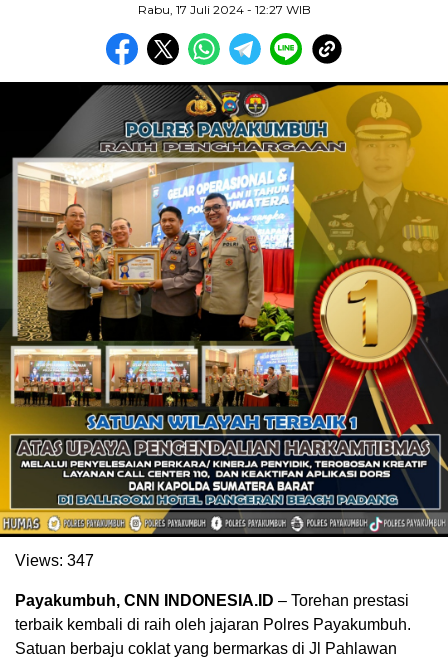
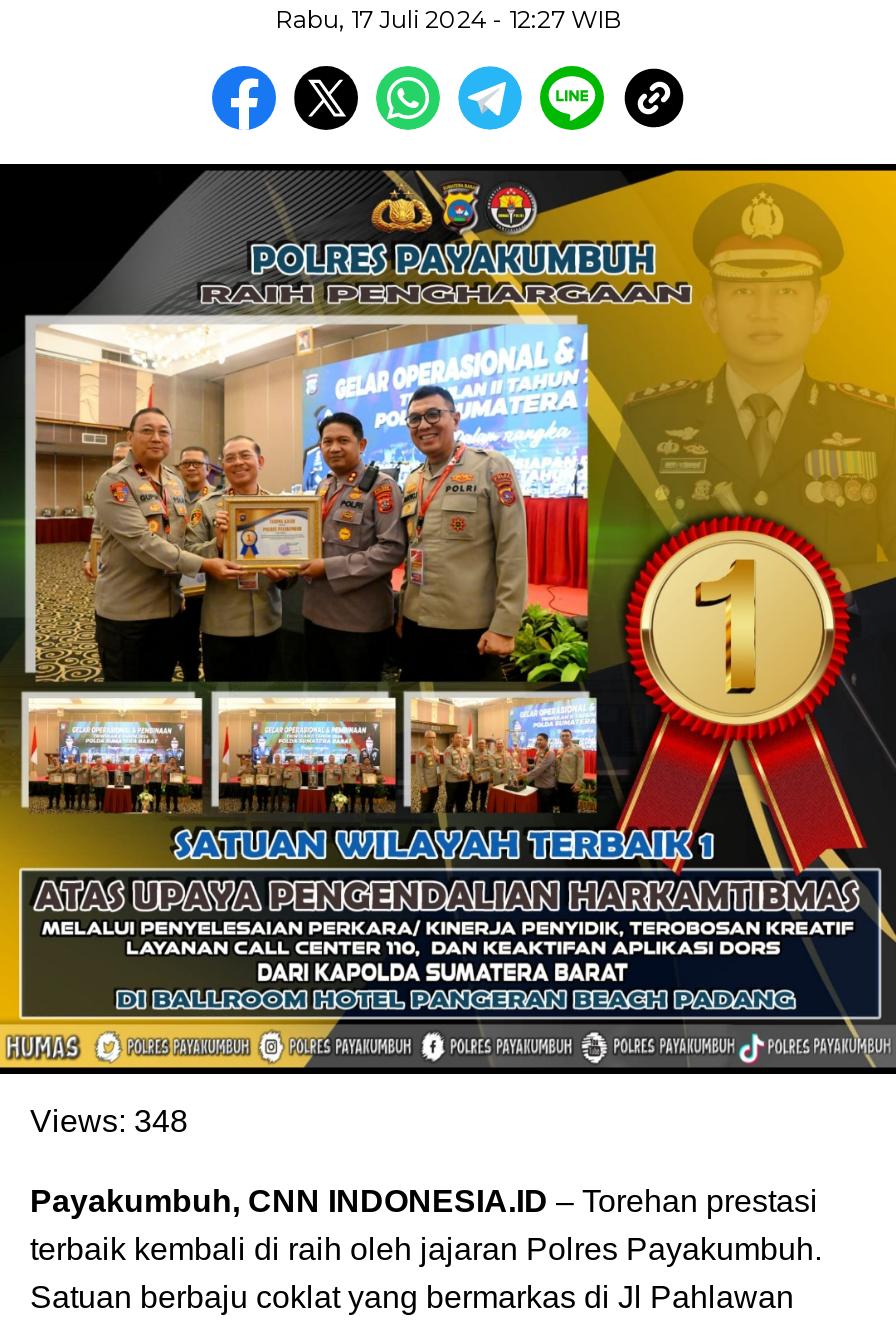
[15,552,94,569] Views: 347 -> [30,1104,188,1138] Views: 348

